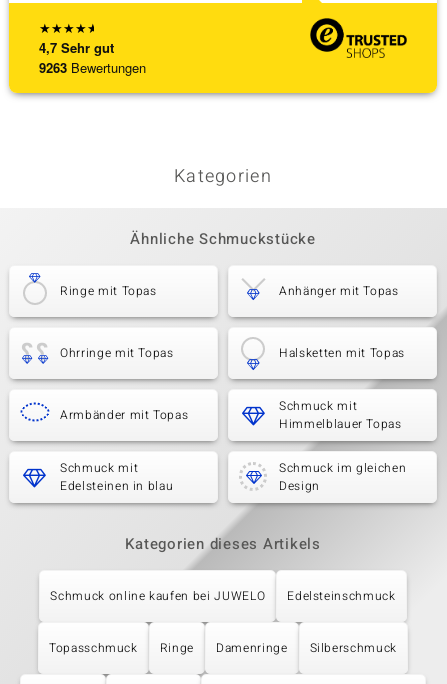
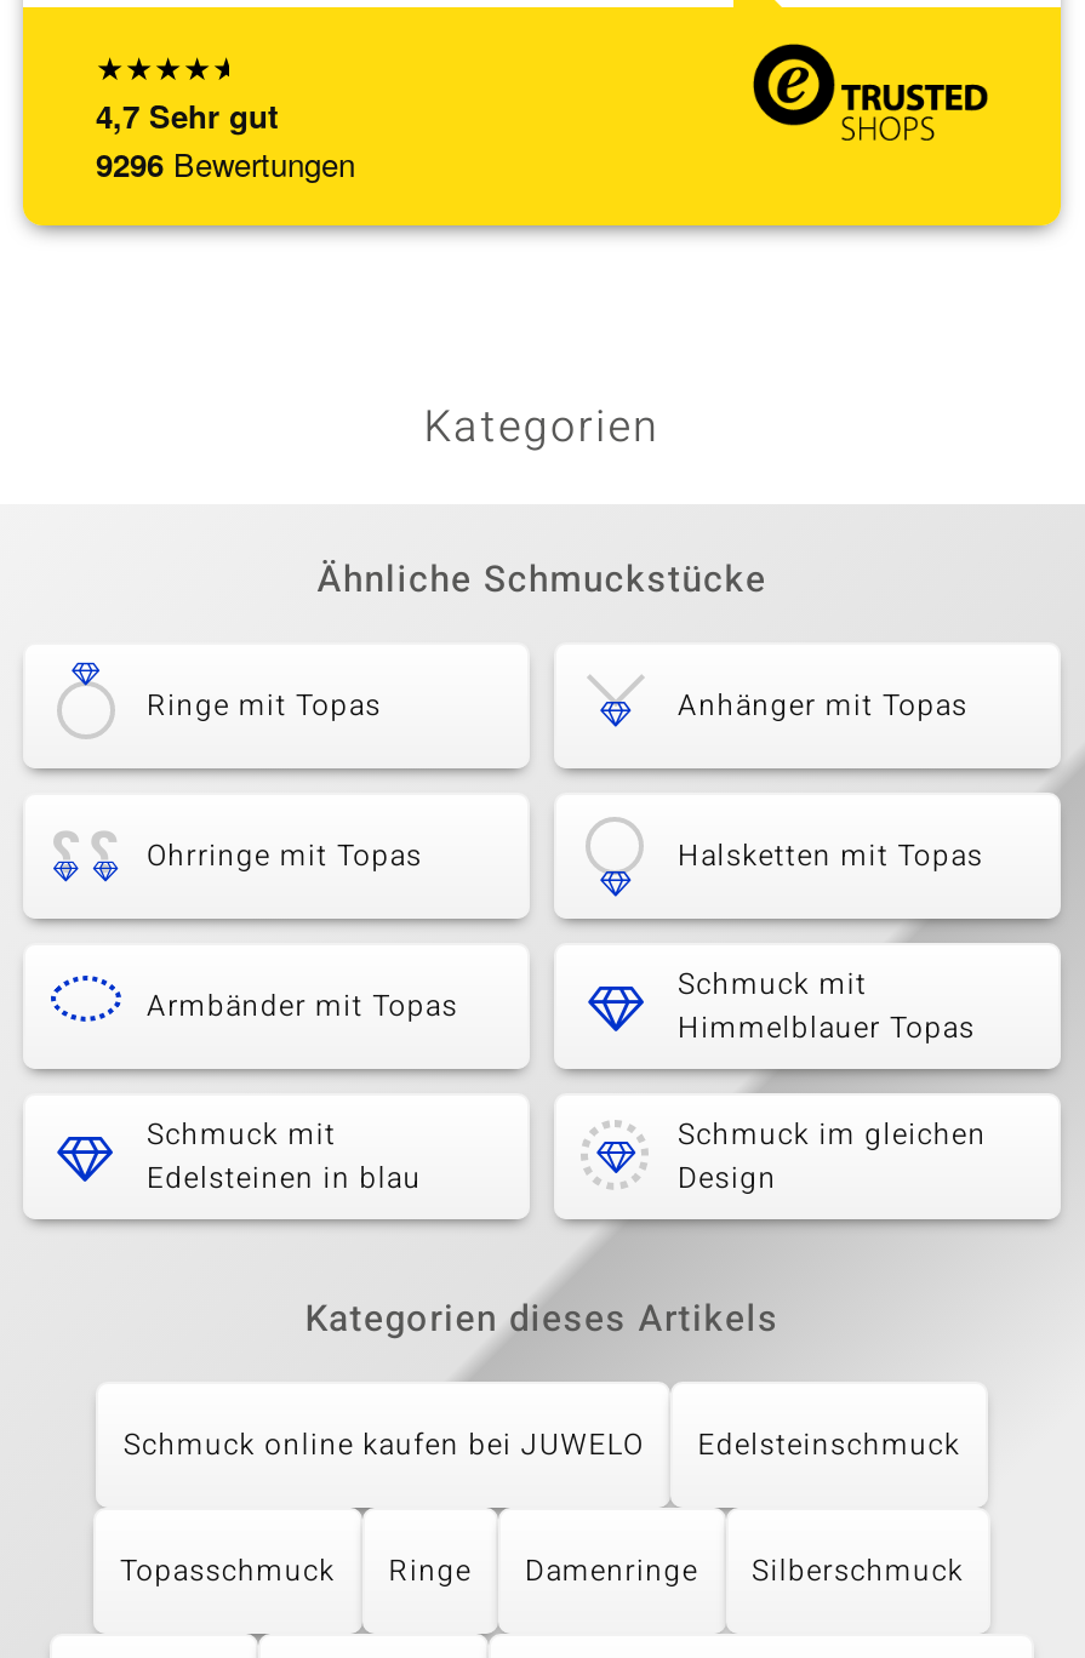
[39,58,146,77] 9263 Bewertungen -> [96,141,355,187] 9296 Bewertungen

